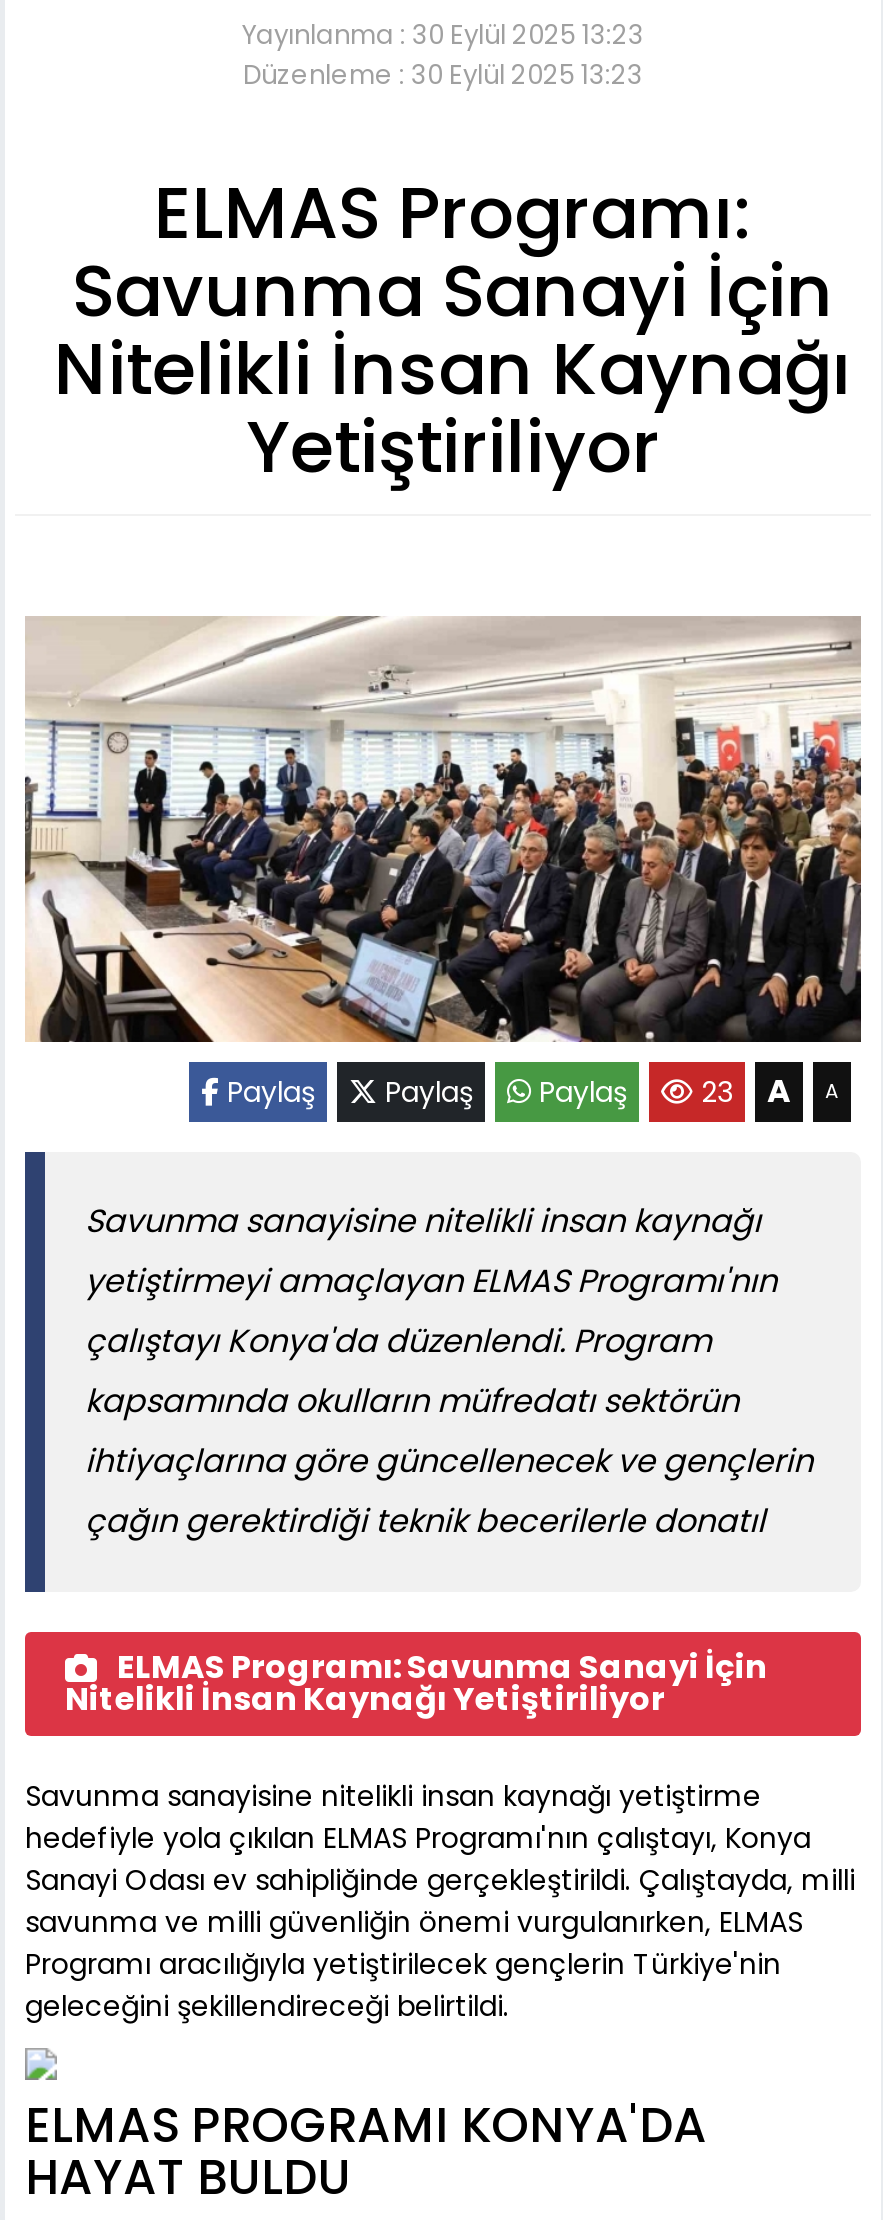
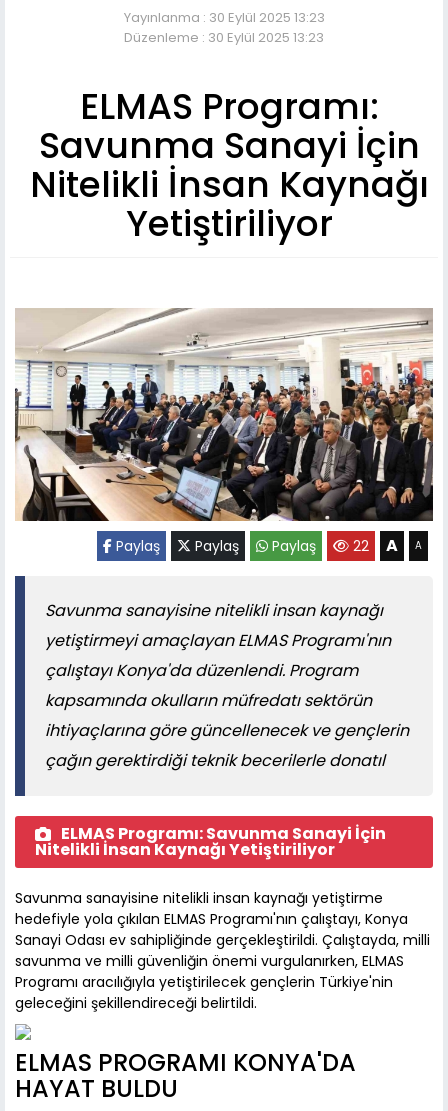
[219,1069,839,1115] Paylaş Paylaş Paylaş 23 A A -> [112,534,422,557] Paylaş Paylaş Paylaş 22 A A

